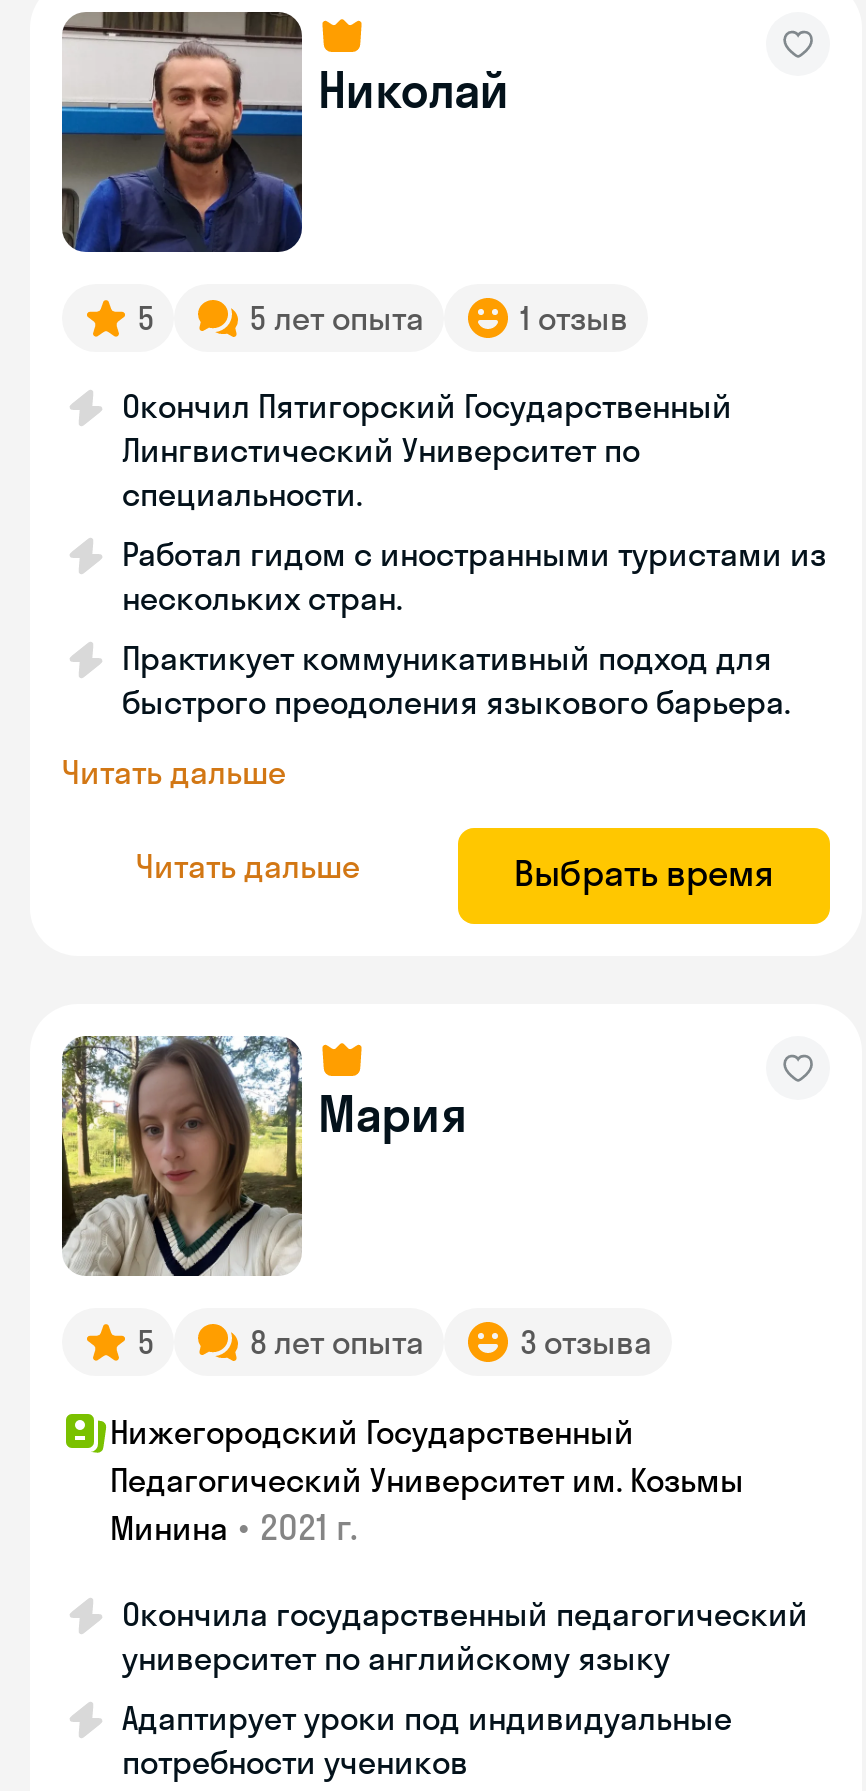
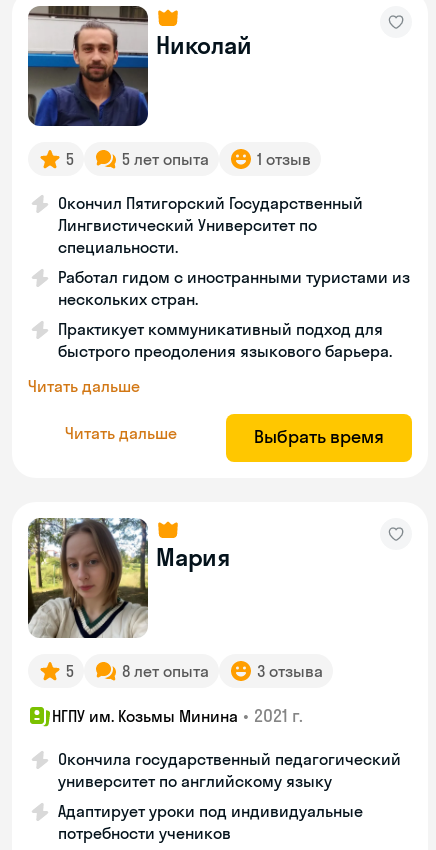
[110,1412,744,1550] Нижегородский Государственный | Педагогический Университет им. Козьмы | Минина • 2021 г. -> [52,704,303,727] НГПУ им. Козьмы Минина • 2021 г.

